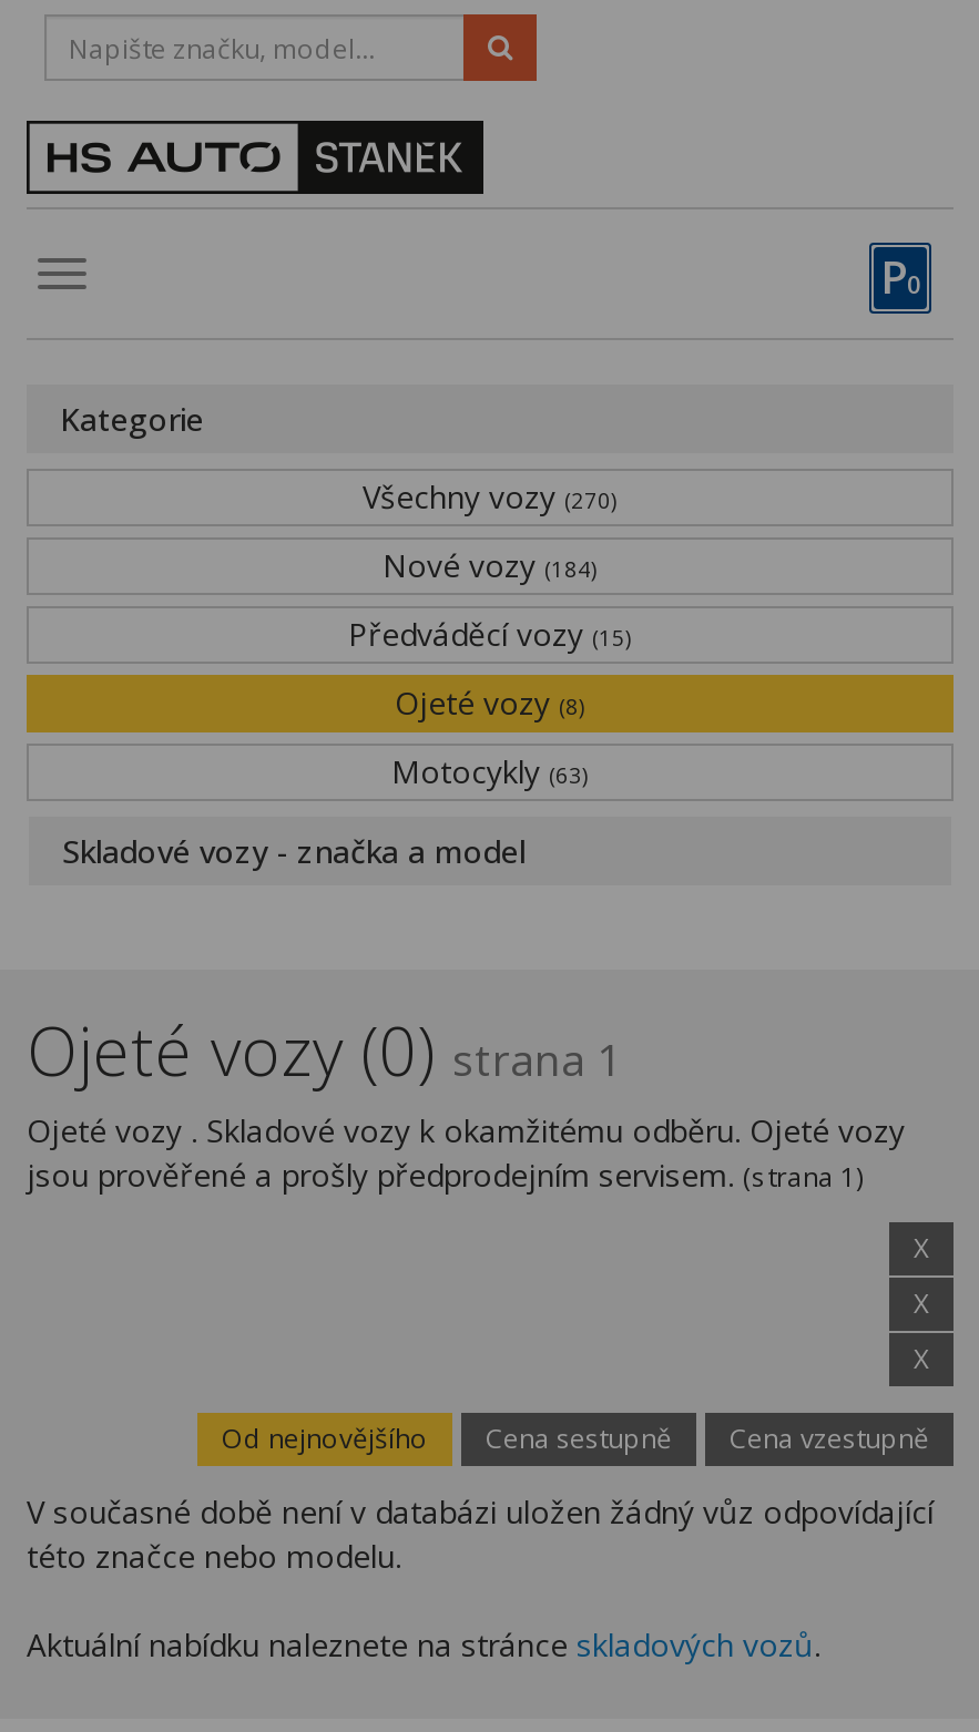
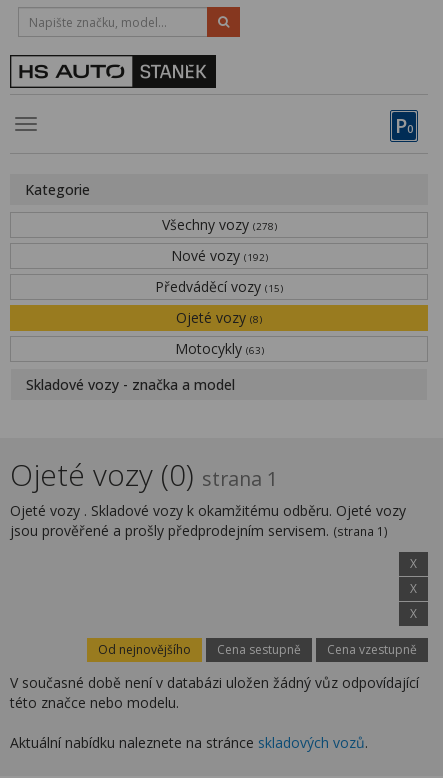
[363,475,618,517] Všechny vozy (270) -> [161,215,276,234] Všechny vozy (278)
[383,544,598,586] Nové vozy (184) -> [170,246,267,265] Nové vozy (192)

